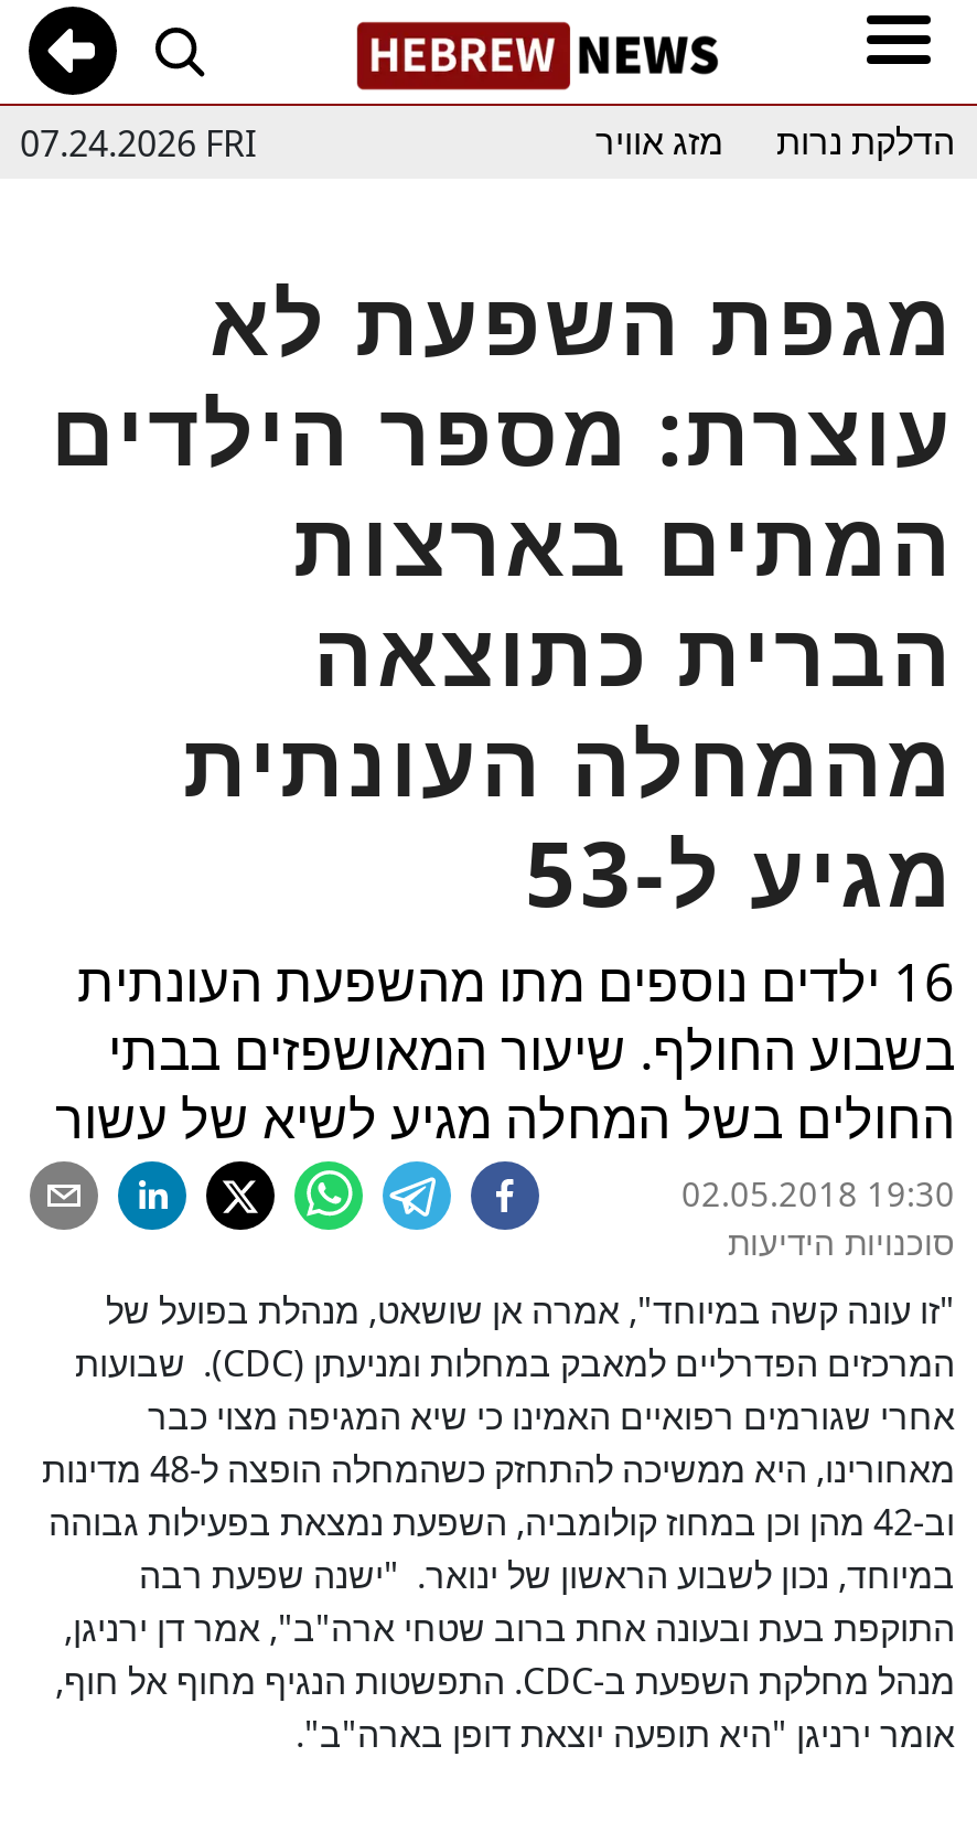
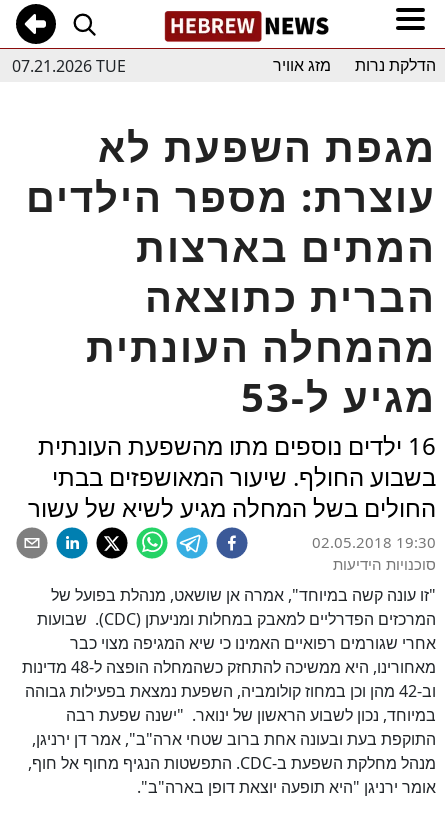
[20,118,256,167] 07.24.2026 FRI -> [12,54,126,76] 07.21.2026 TUE

